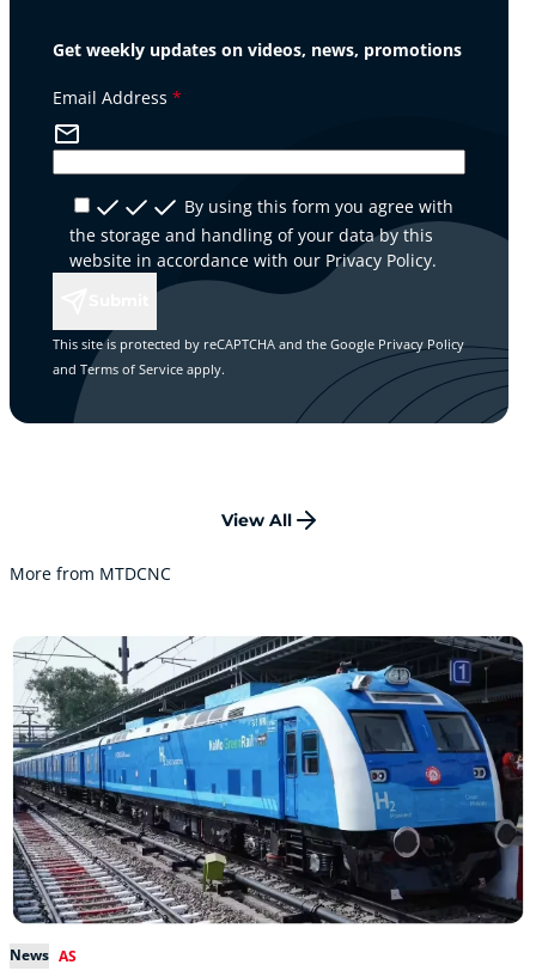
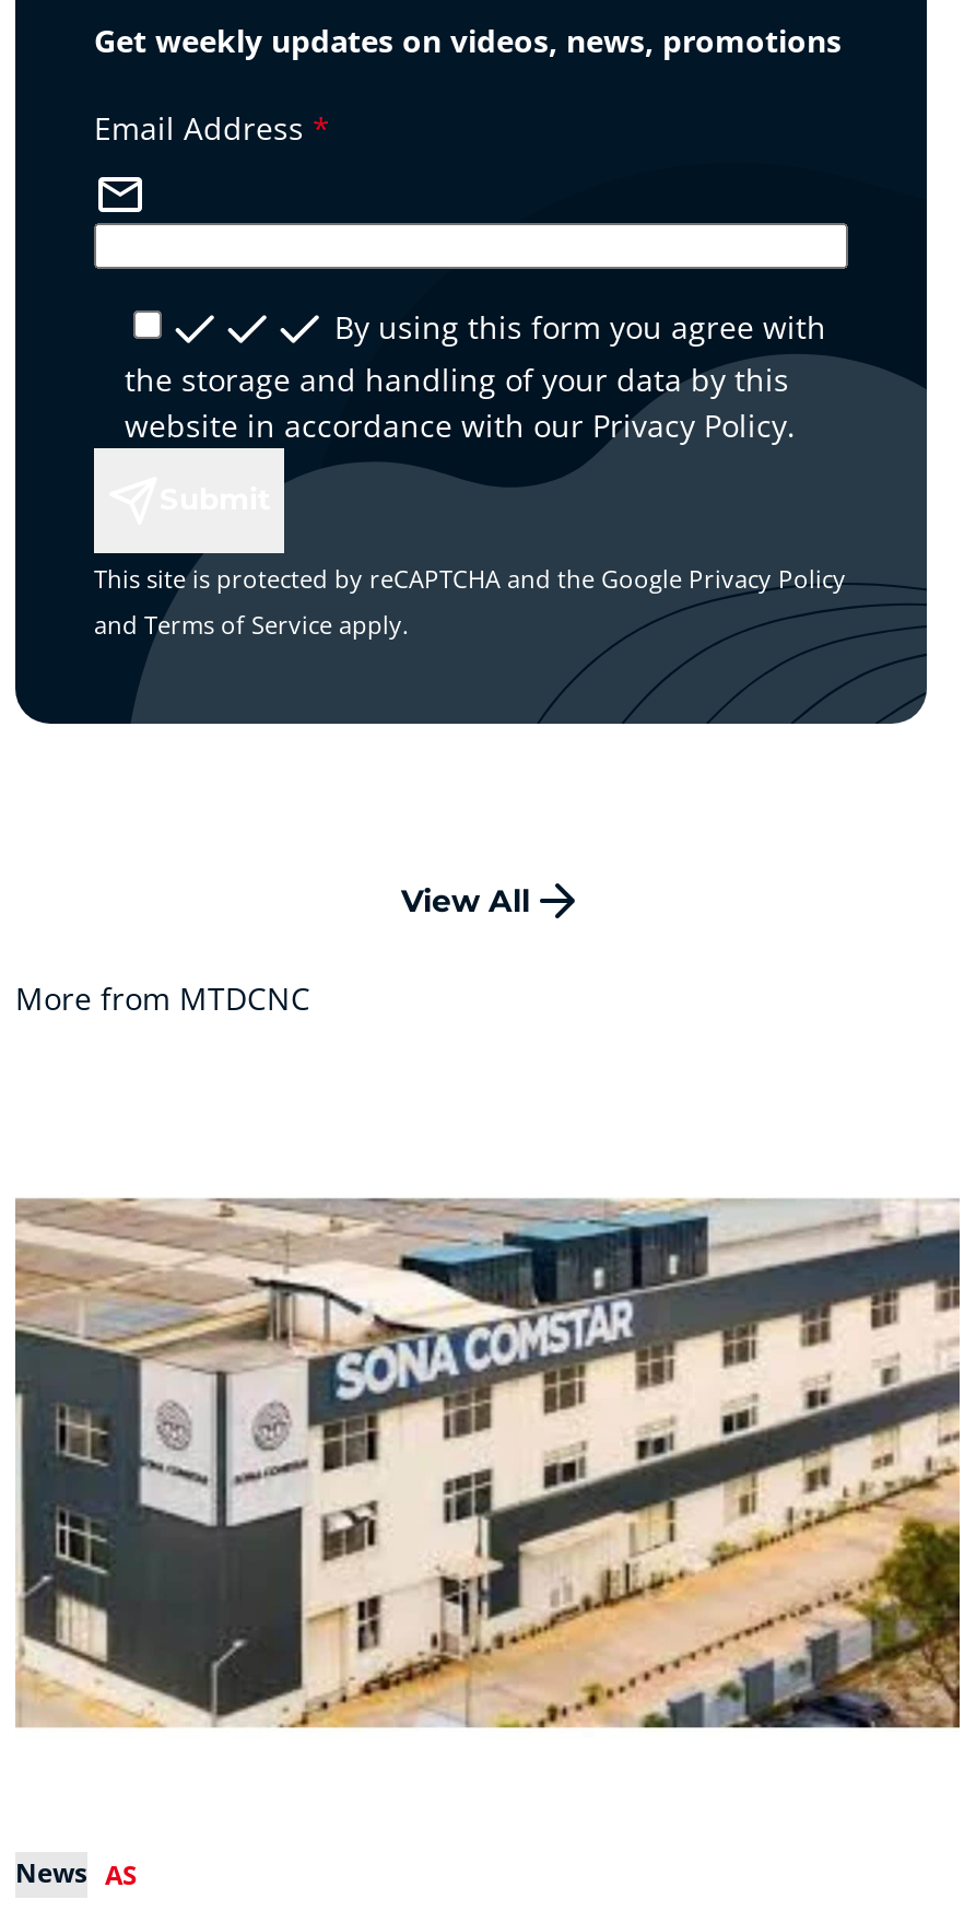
[10,635,526,924] [image] -> [13,1196,962,1730] [image]

